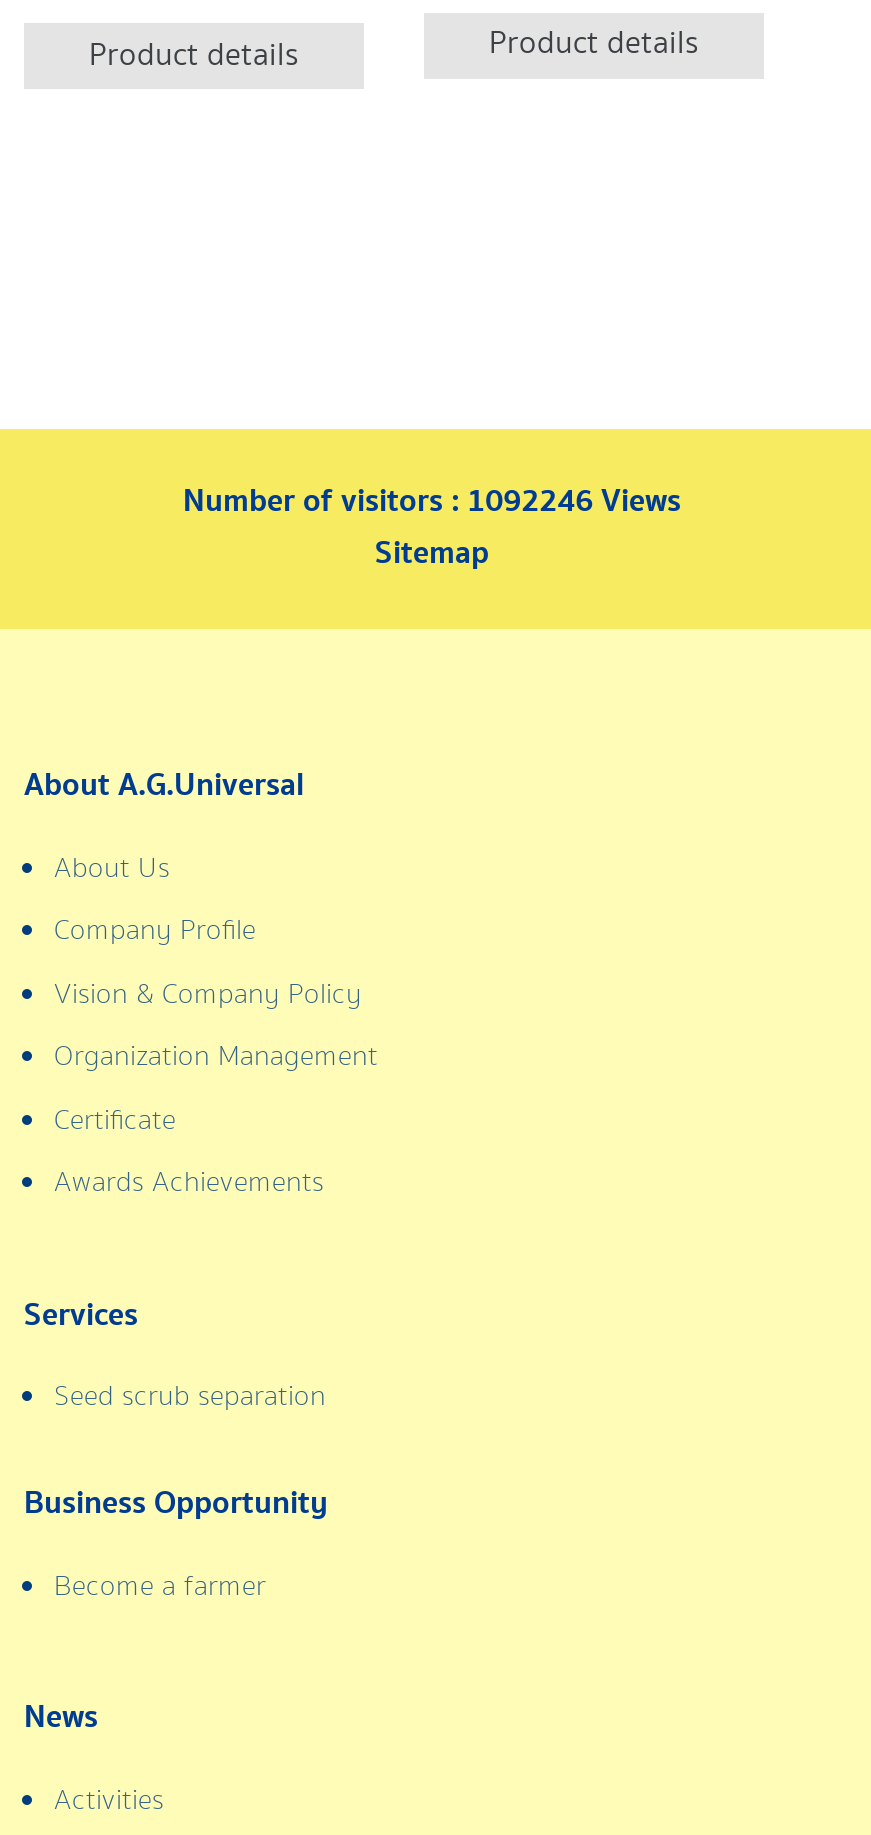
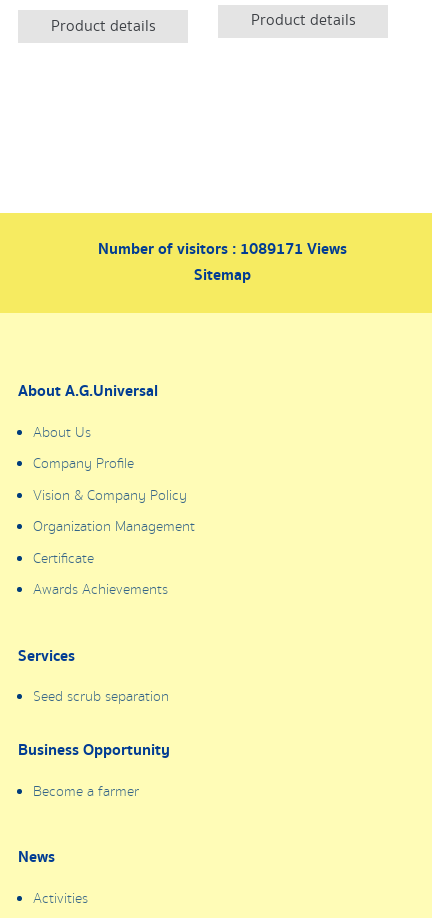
[183,477,681,527] Number of visitors : 1092246 Views -> [97,237,346,262] Number of visitors : 1089171 Views

